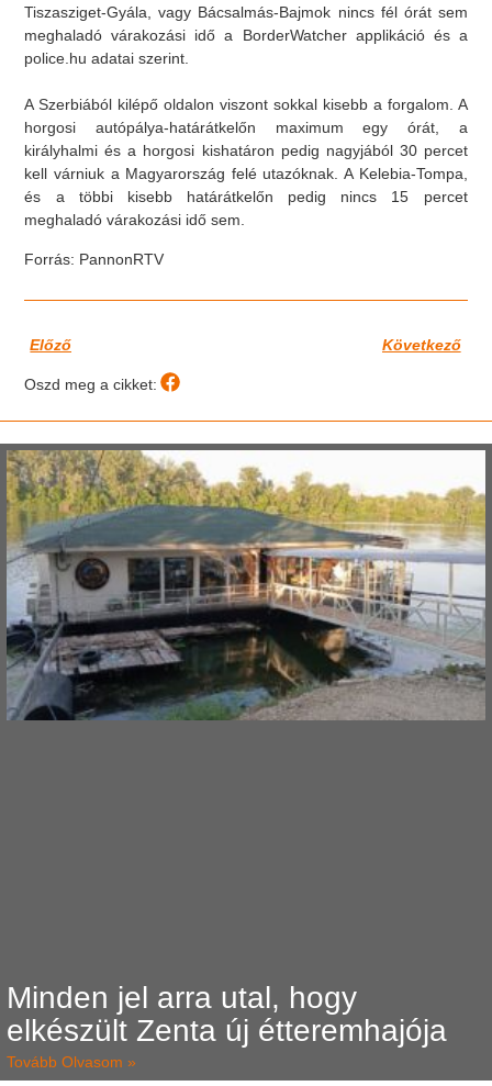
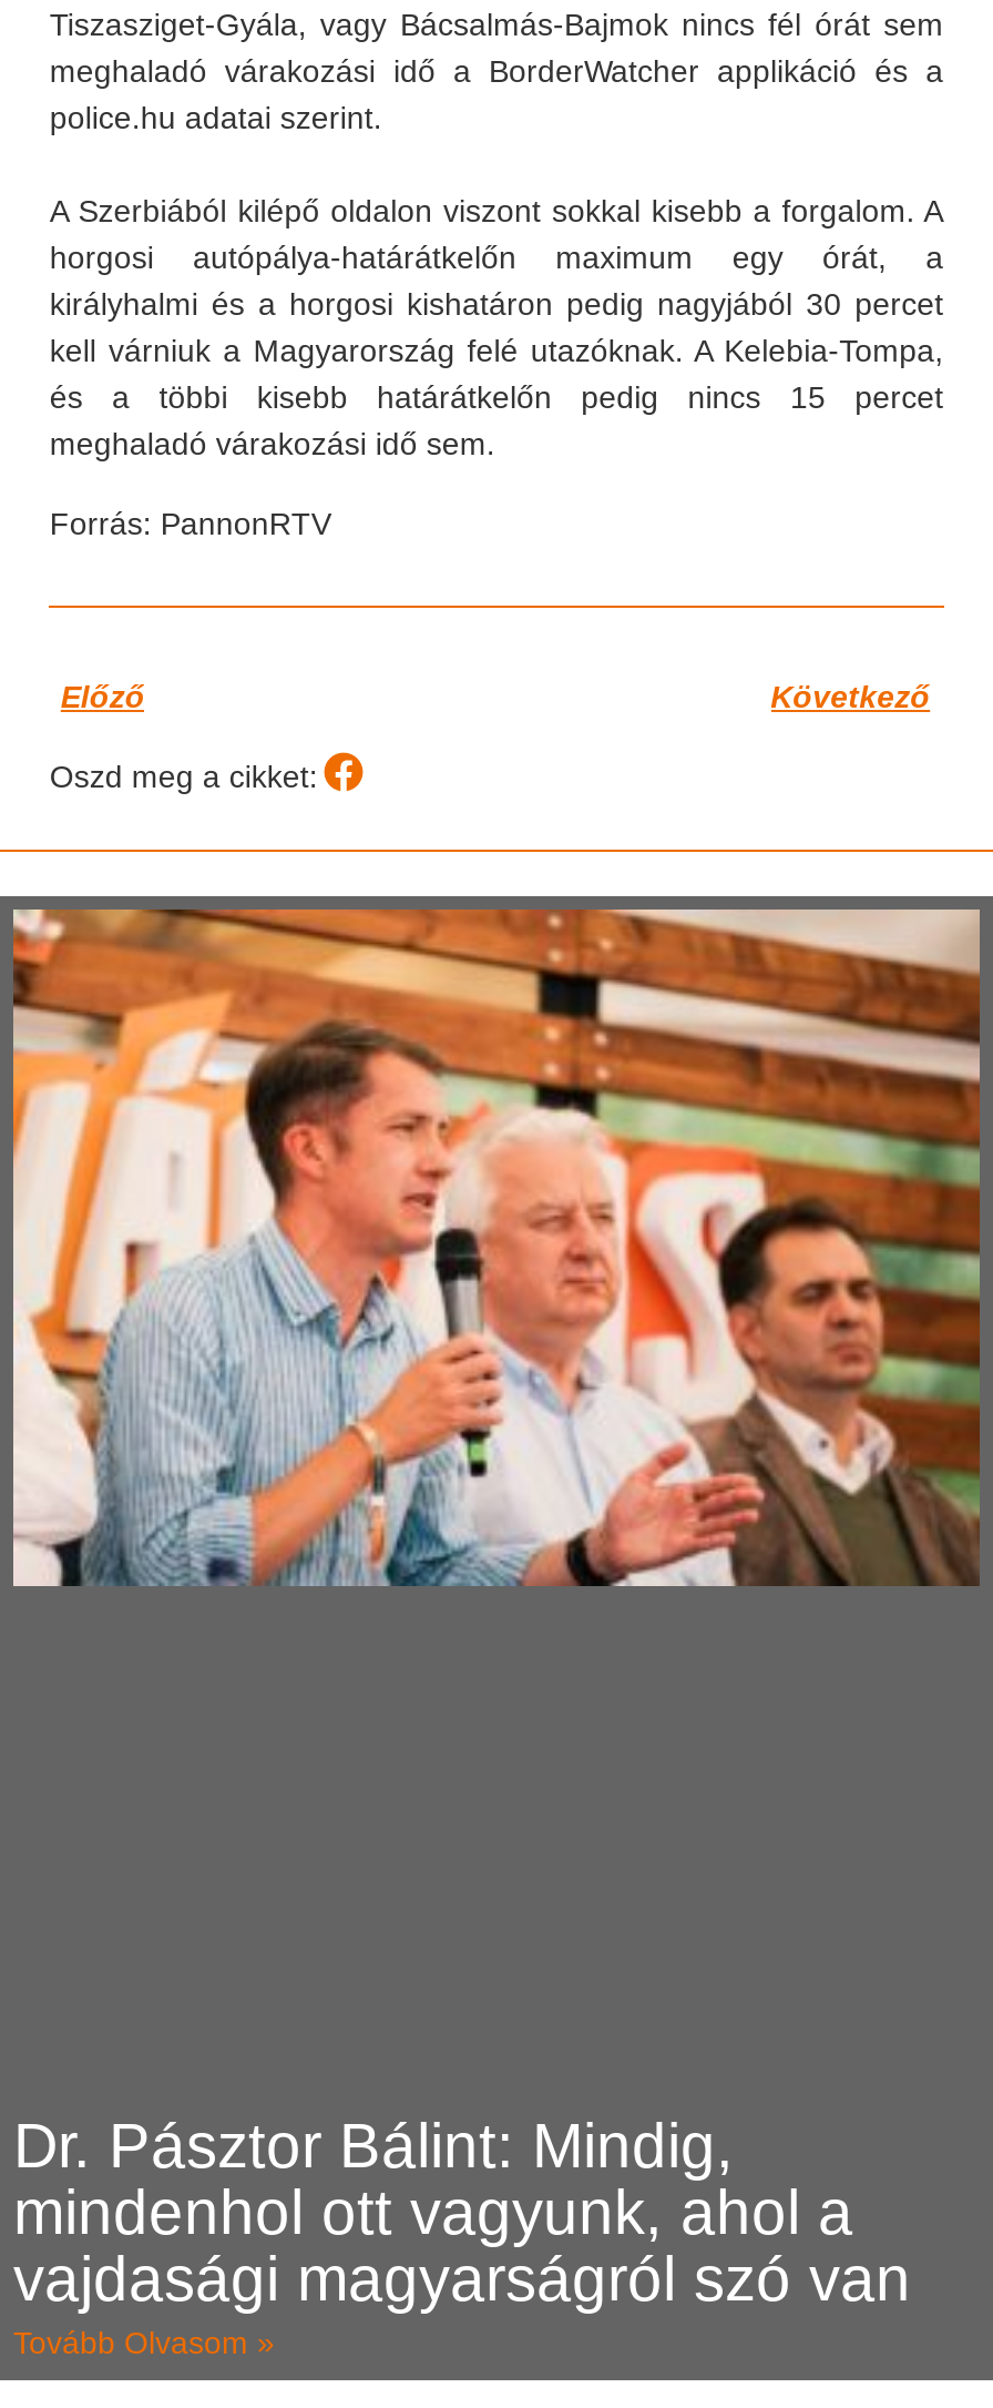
[5,449,487,720] [image] -> [11,910,982,1588] [image]
[7,980,447,1047] Minden jel arra utal, hogy | elkészült Zenta új étteremhajója -> [13,2113,911,2314] Dr. Pásztor Bálint: Mindig, | mindenhol ott vagyunk, ahol a | vajdasági magyarságról szó van

